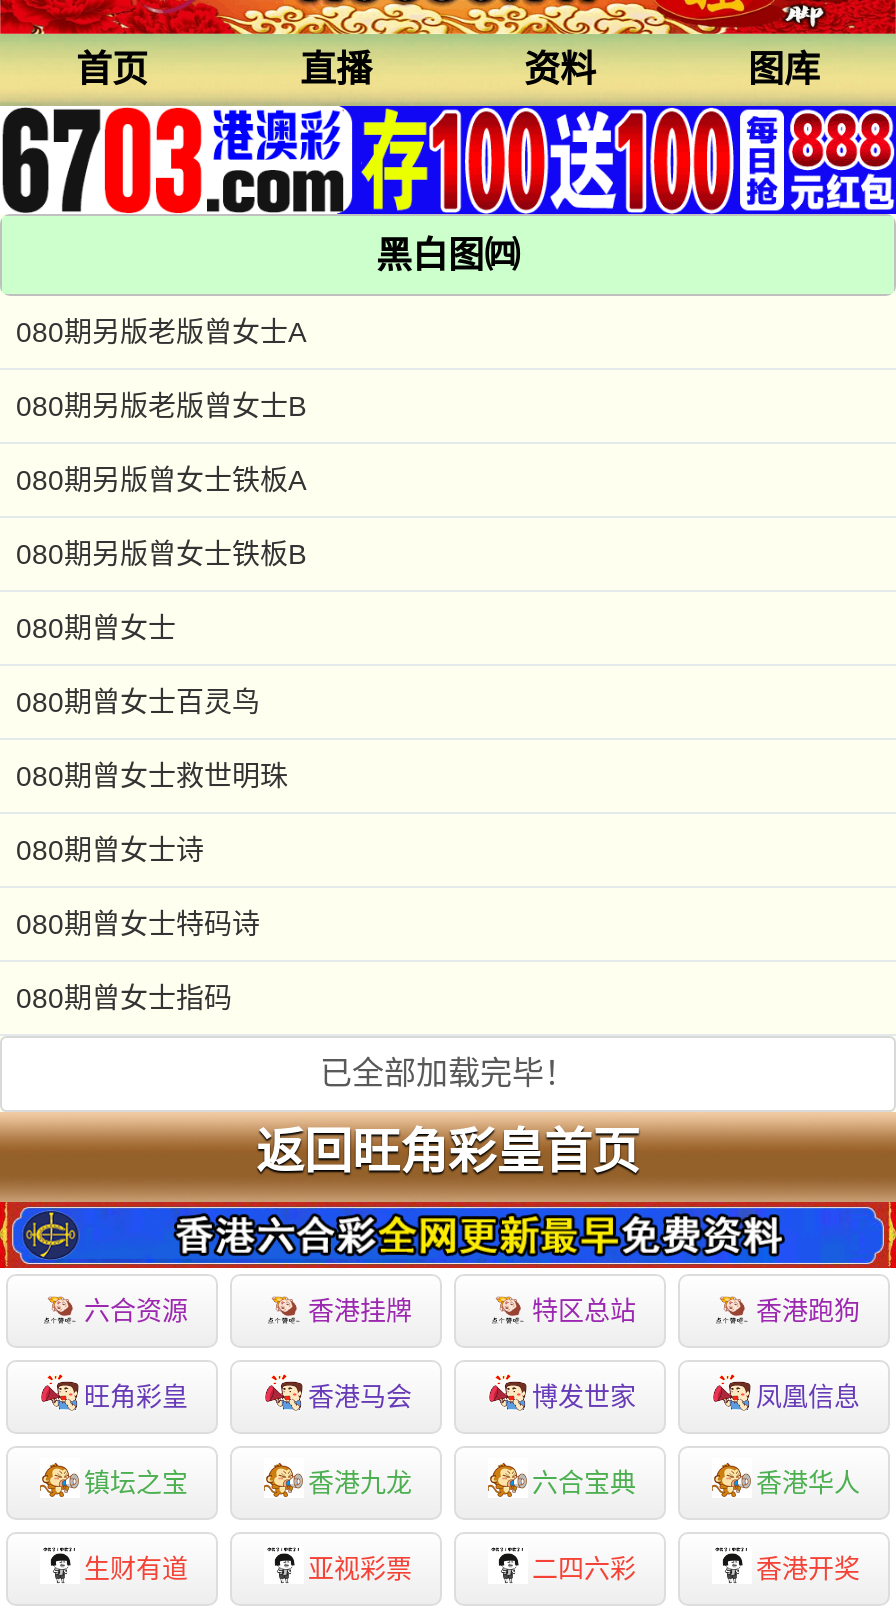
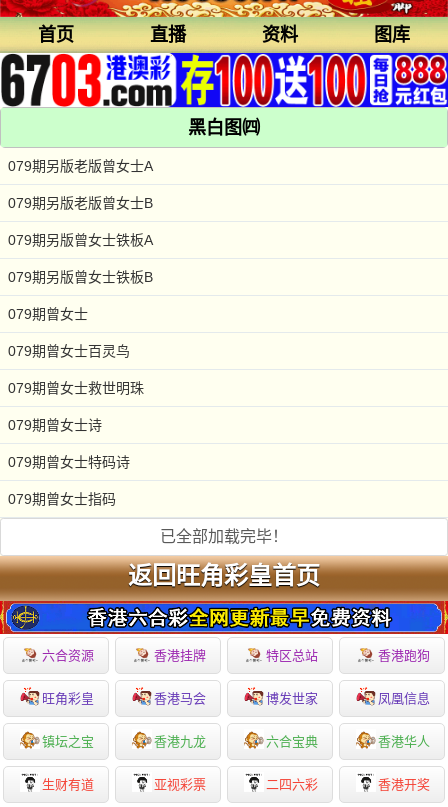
[16,316,306,348] 080期另版老版曾女士A -> [8,158,153,174] 079期另版老版曾女士A
[16,390,306,422] 080期另版老版曾女士B -> [8,195,153,211] 079期另版老版曾女士B
[16,464,306,496] 080期另版曾女士铁板A -> [8,232,153,248] 079期另版曾女士铁板A
[16,538,306,570] 080期另版曾女士铁板B -> [8,269,153,285] 079期另版曾女士铁板B
[16,612,176,644] 080期曾女士 -> [8,306,88,322] 079期曾女士
[16,686,260,718] 080期曾女士百灵鸟 -> [8,343,130,359] 079期曾女士百灵鸟
[16,760,288,792] 080期曾女士救世明珠 -> [8,380,144,396] 079期曾女士救世明珠
[16,834,204,866] 080期曾女士诗 -> [8,417,102,433] 079期曾女士诗
[16,908,260,940] 080期曾女士特码诗 -> [8,454,130,470] 079期曾女士特码诗
[16,982,232,1014] 080期曾女士指码 -> [8,491,116,507] 079期曾女士指码

